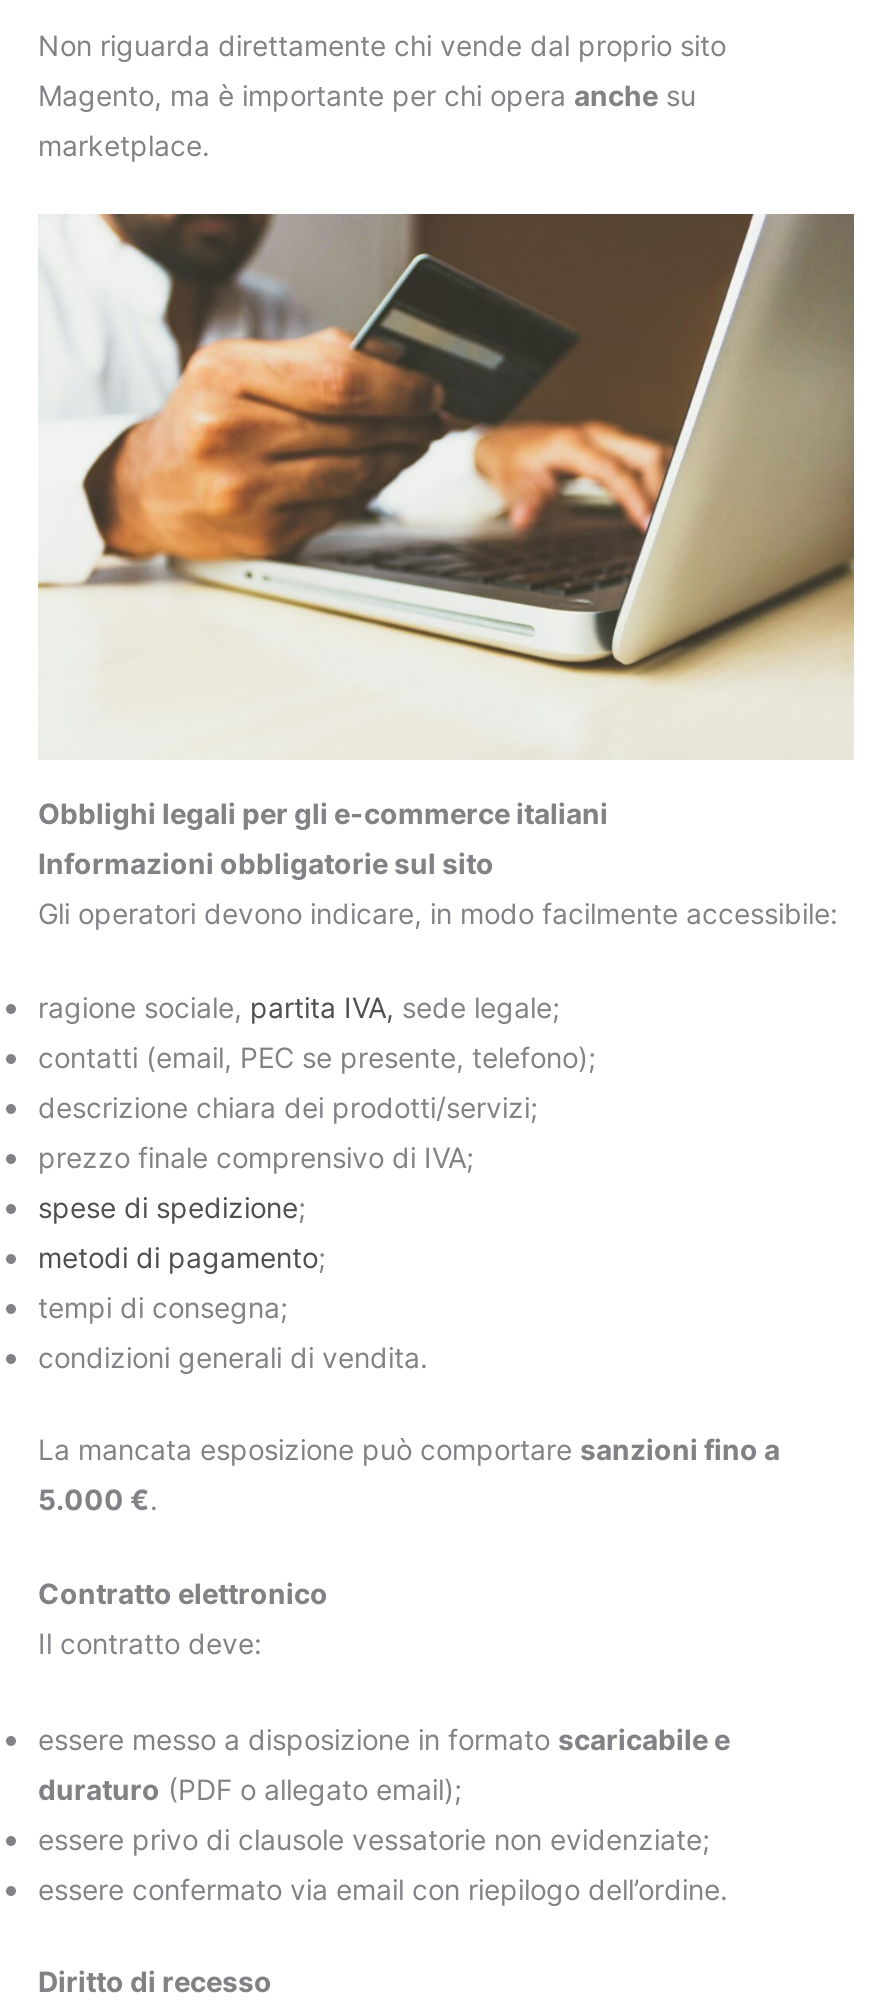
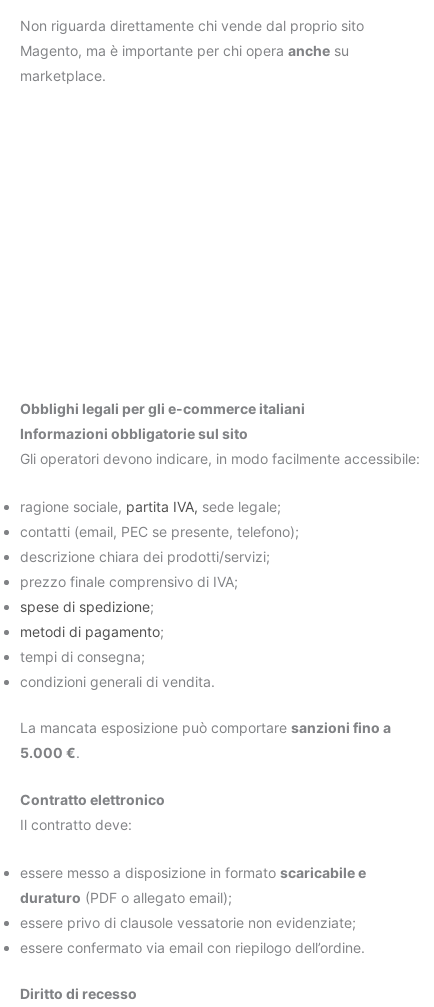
[36,212,856,760] [image] -> none

